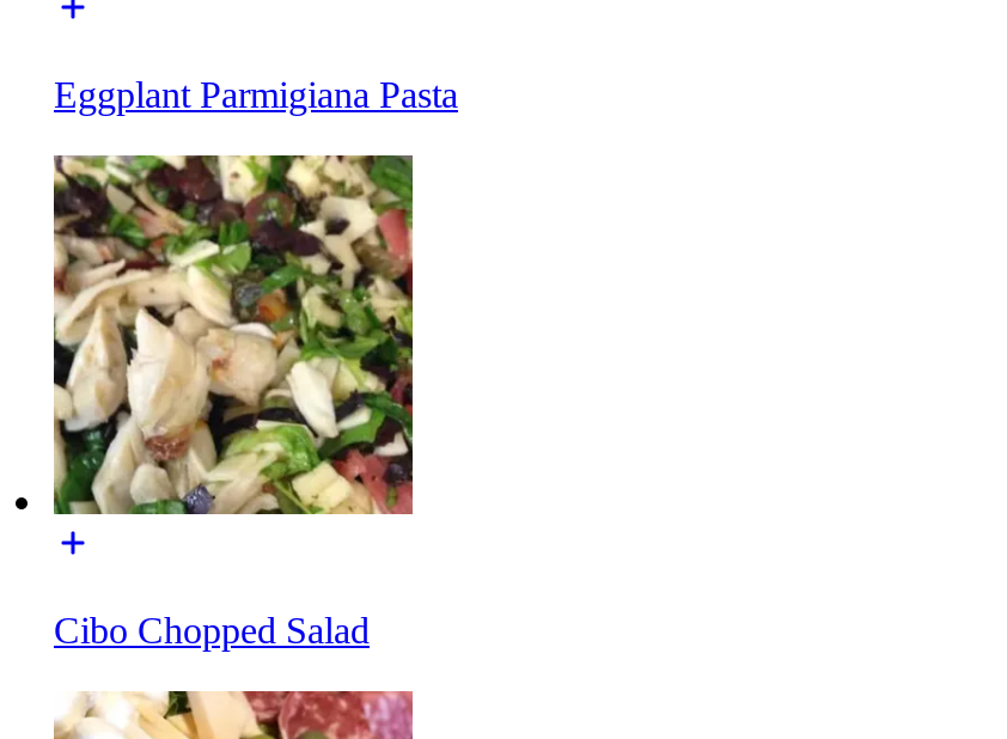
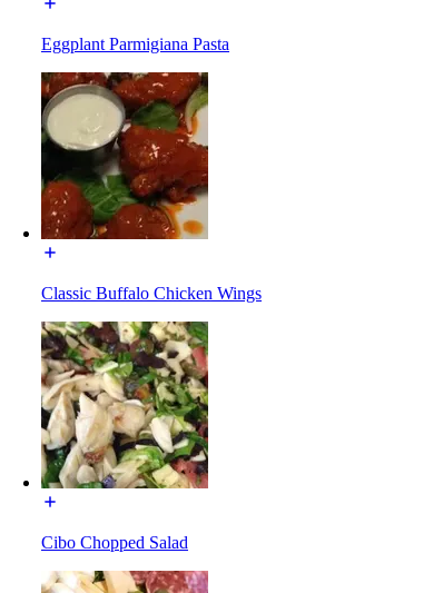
none -> [40,71,262,302] [image] | Classic Buffalo Chicken Wings

